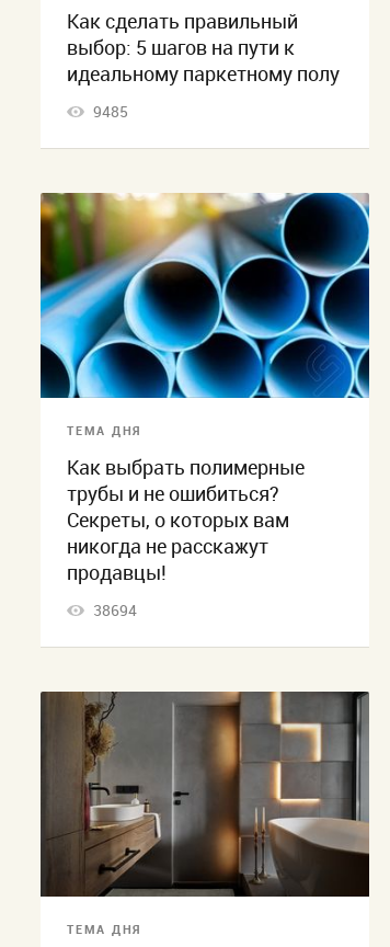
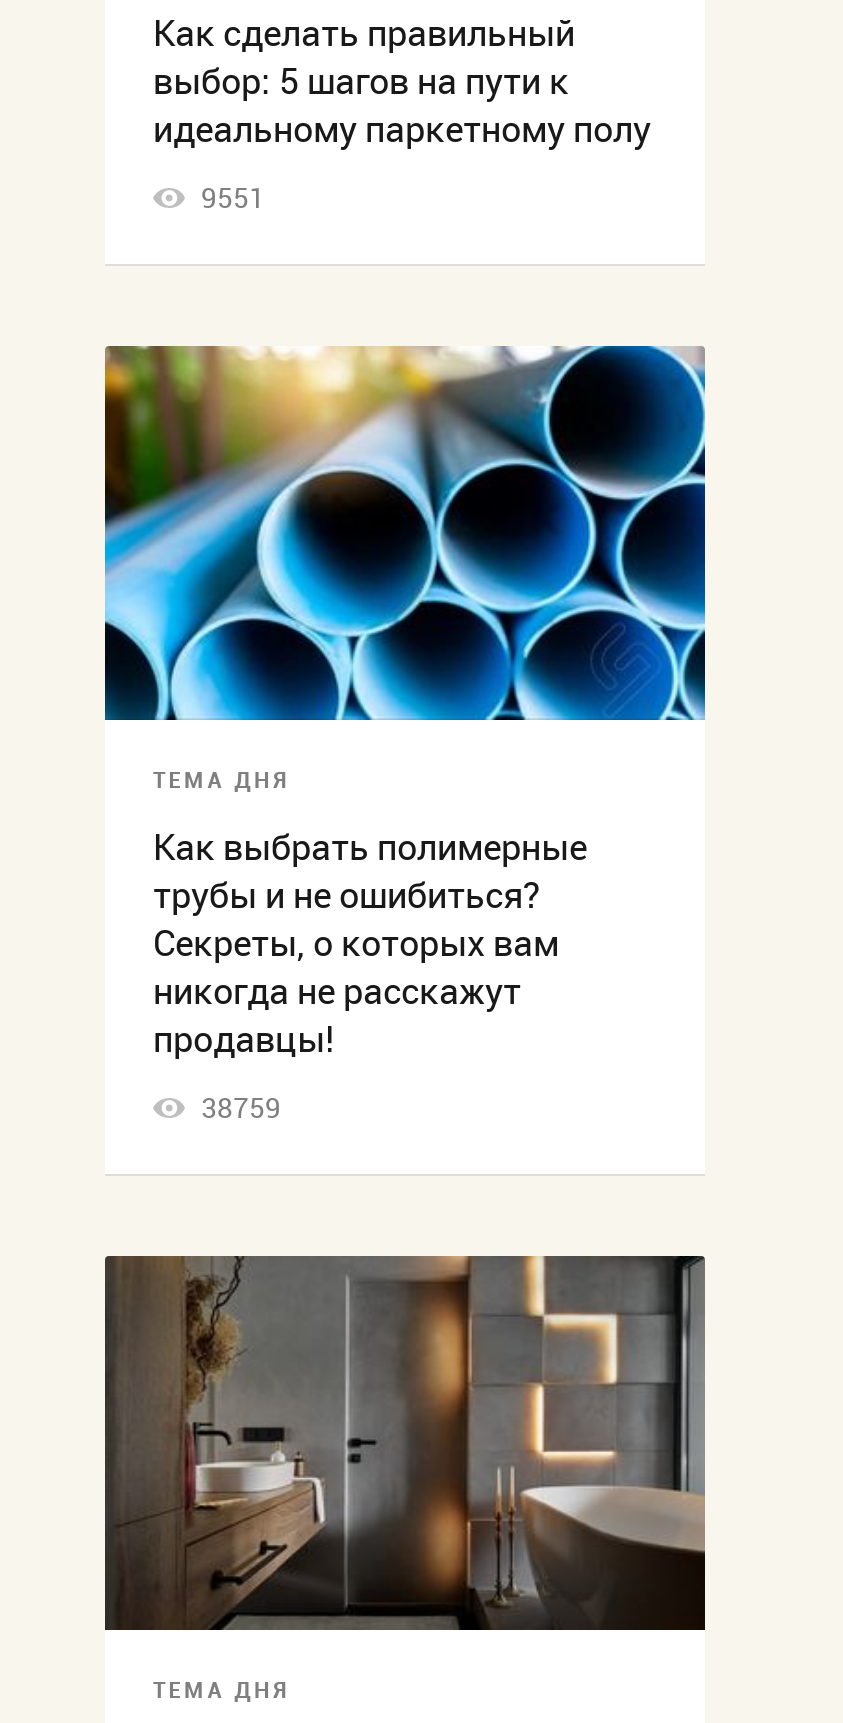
[93,103,128,121] 9485 -> [201,182,265,214] 9551
[93,602,137,619] 38694 -> [201,1092,281,1124] 38759

